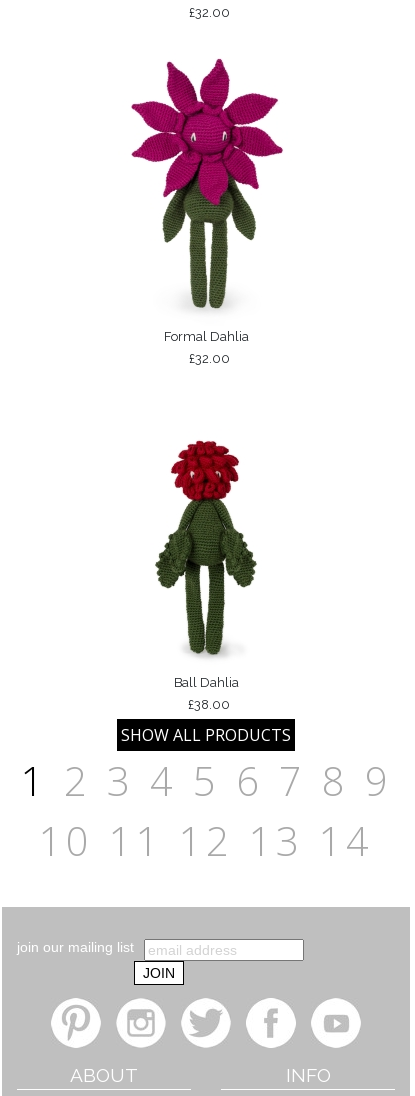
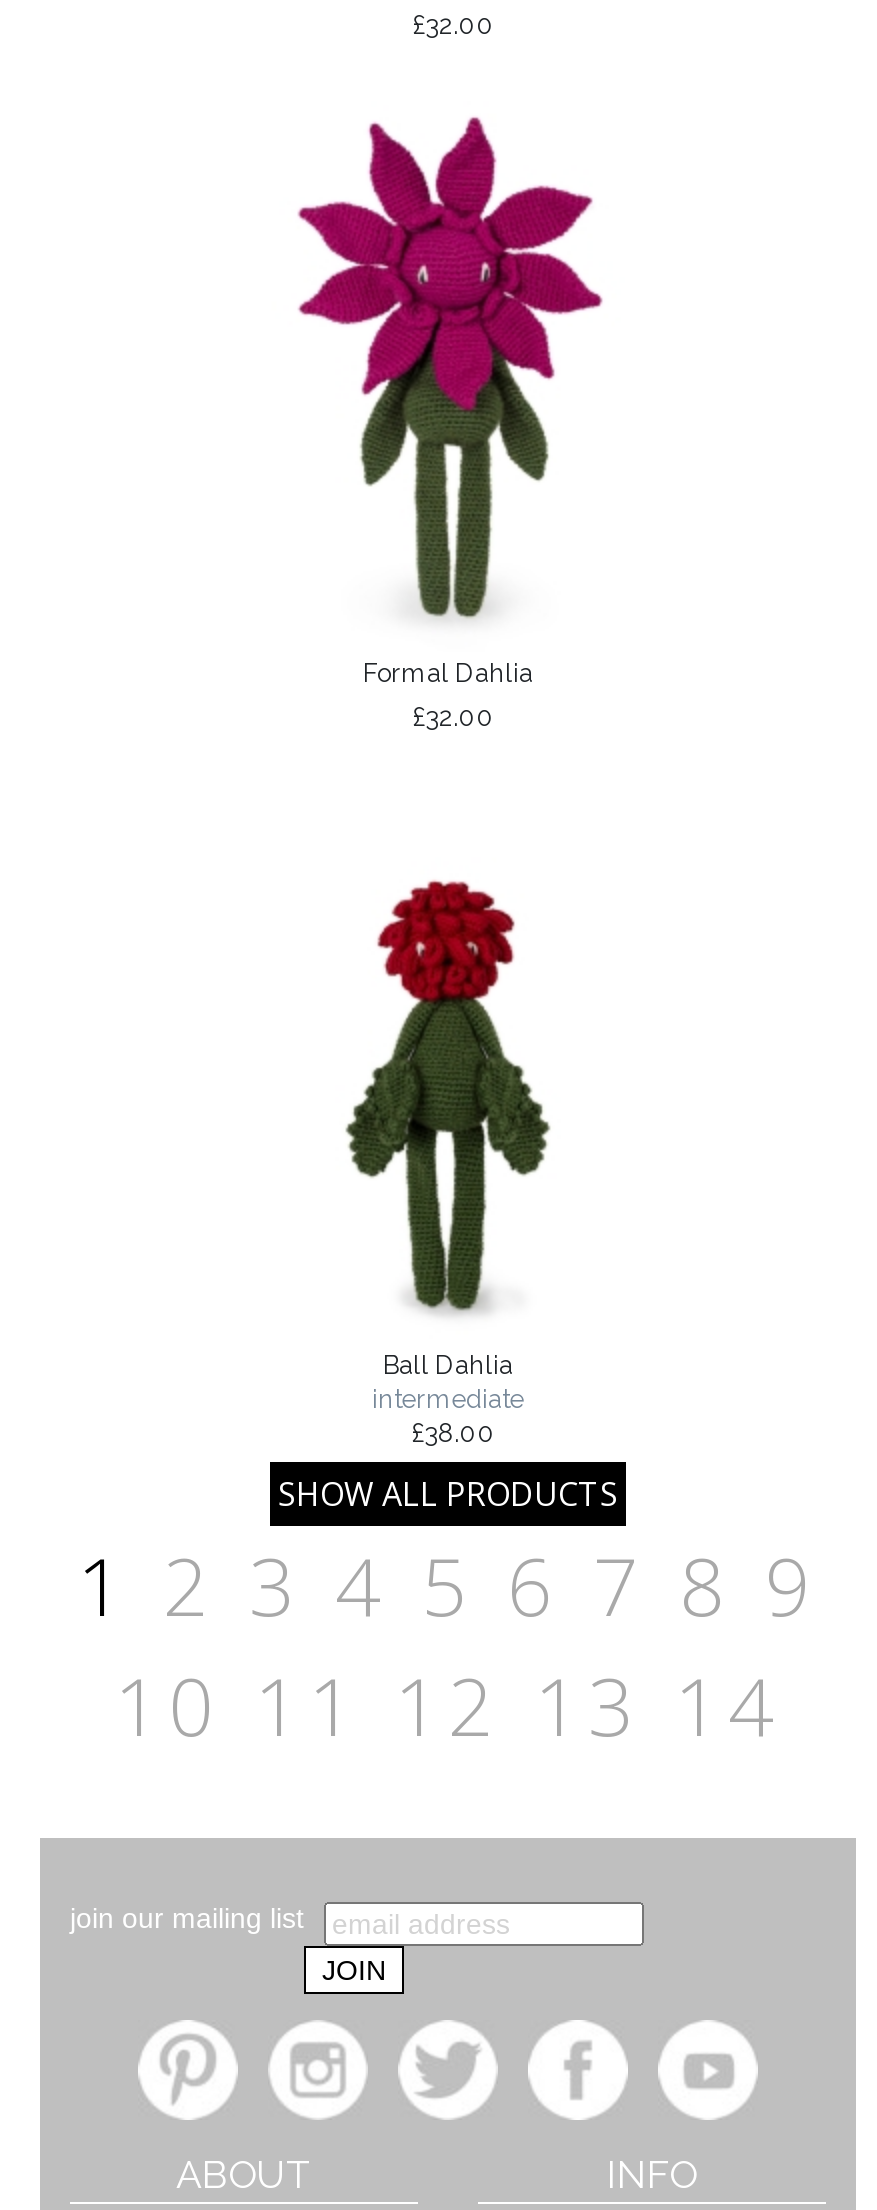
none -> [372,1383,524,1413] intermediate

